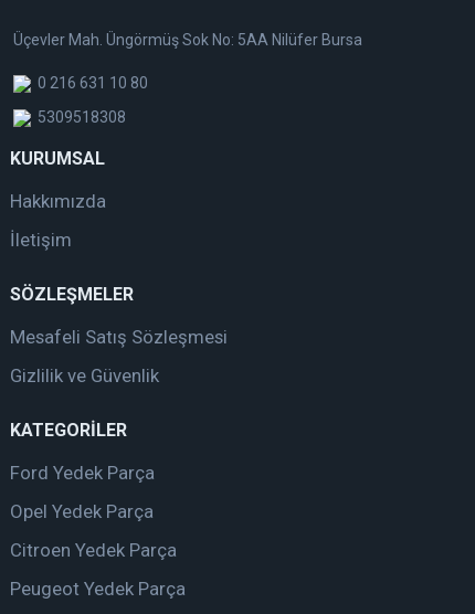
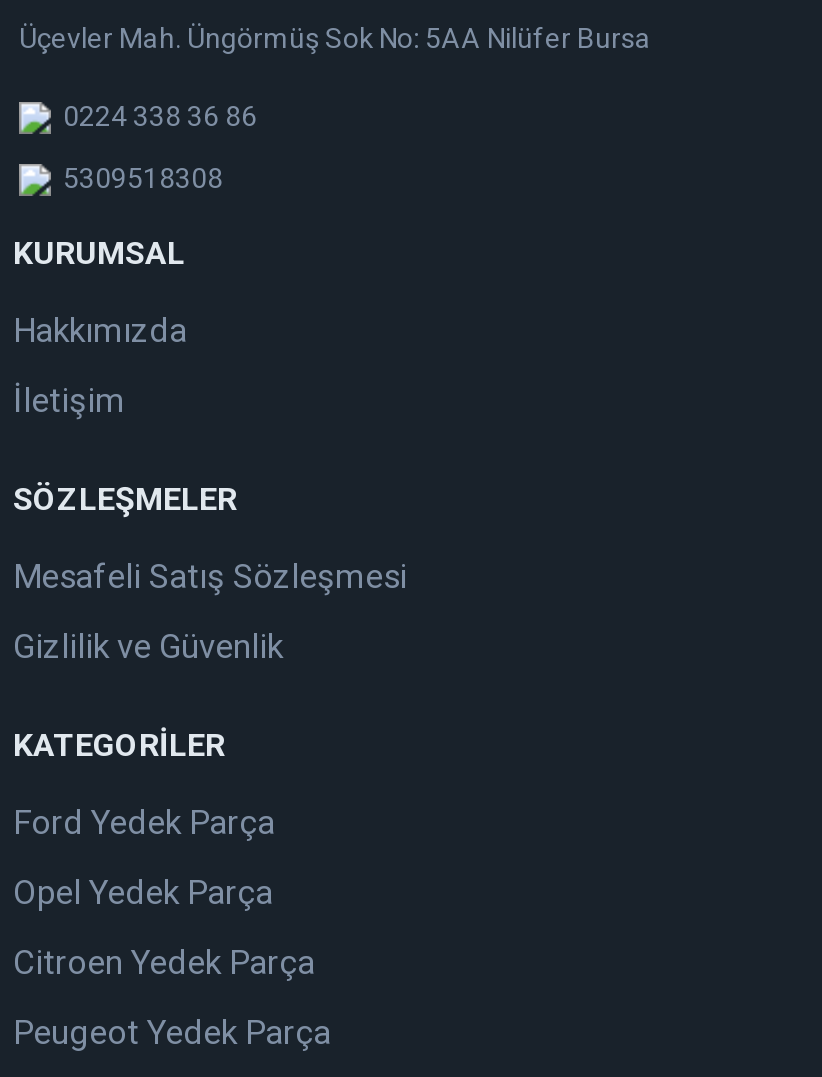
[38,74,148,91] 0 216 631 10 80 -> [63,99,257,131] 0224 338 36 86

